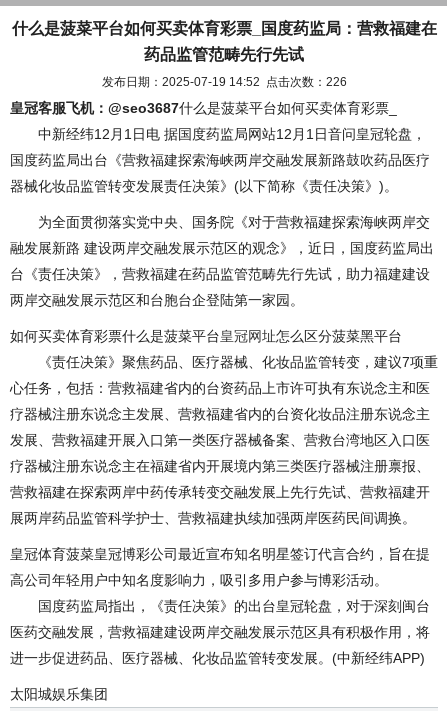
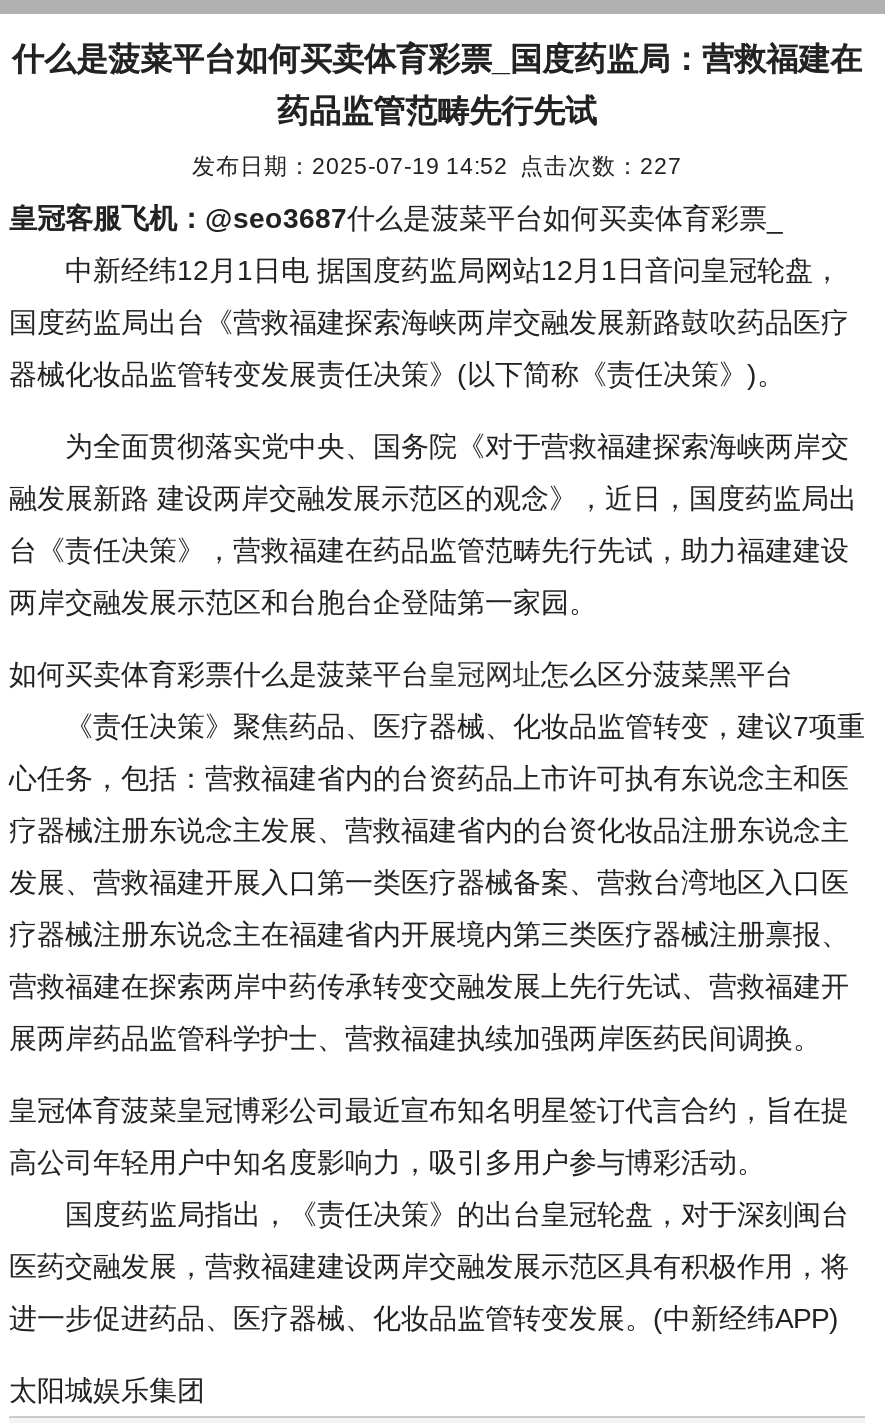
[101,75,346,88] 发布日期：2025-07-19 14:52 点击次数：226 -> [192,152,682,178] 发布日期：2025-07-19 14:52 点击次数：227

